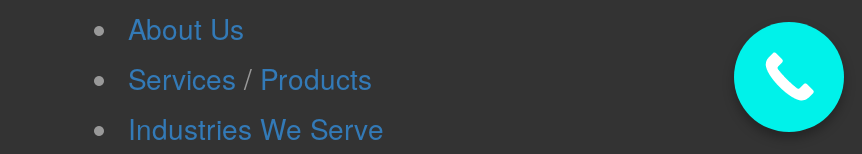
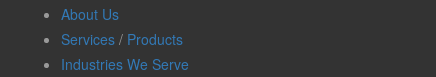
[732,20,846,134] [image] -> none

